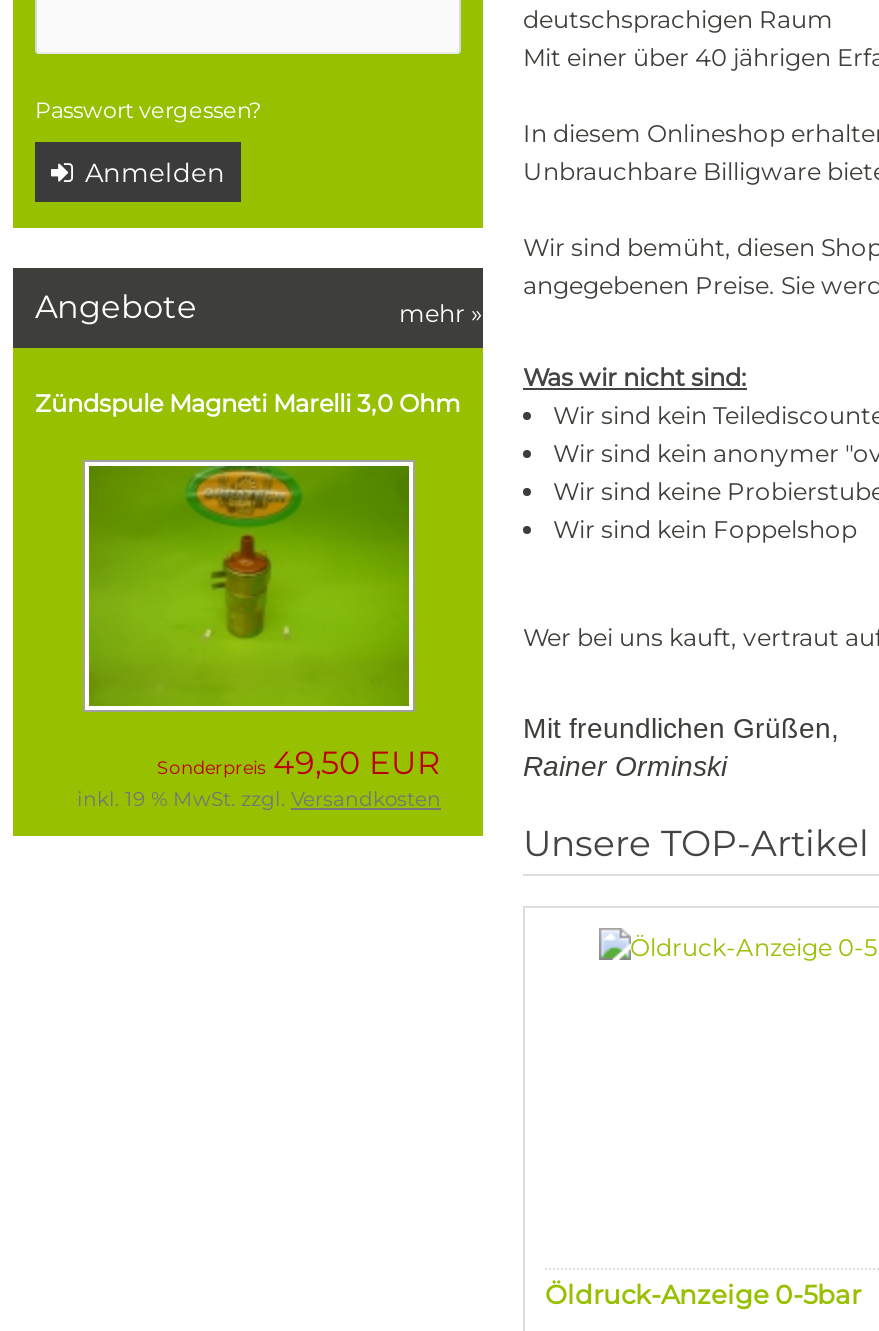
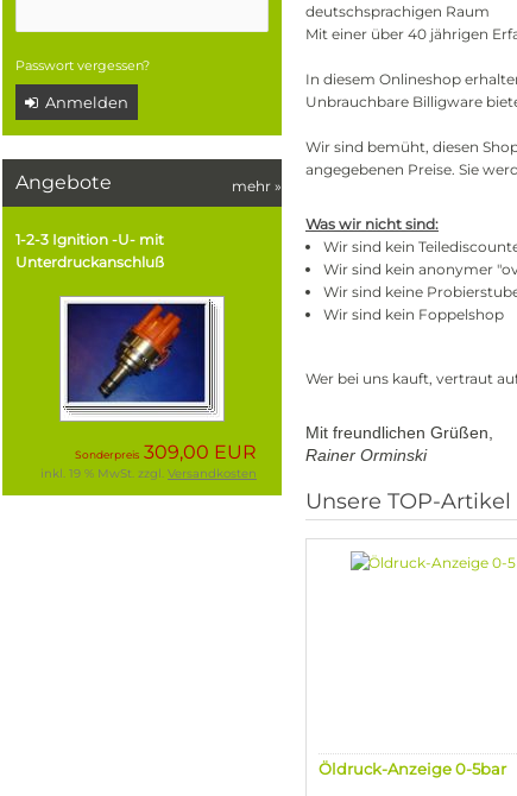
[35,388,461,418] Zündspule Magneti Marelli 3,0 Ohm -> [15,230,164,271] 1-2-3 Ignition -U- mit | Unterdruckanschluß
[81,458,441,782] [image] | Sonderpreis 49,50 EUR -> [44,273,257,463] [image] | Sonderpreis 309,00 EUR

